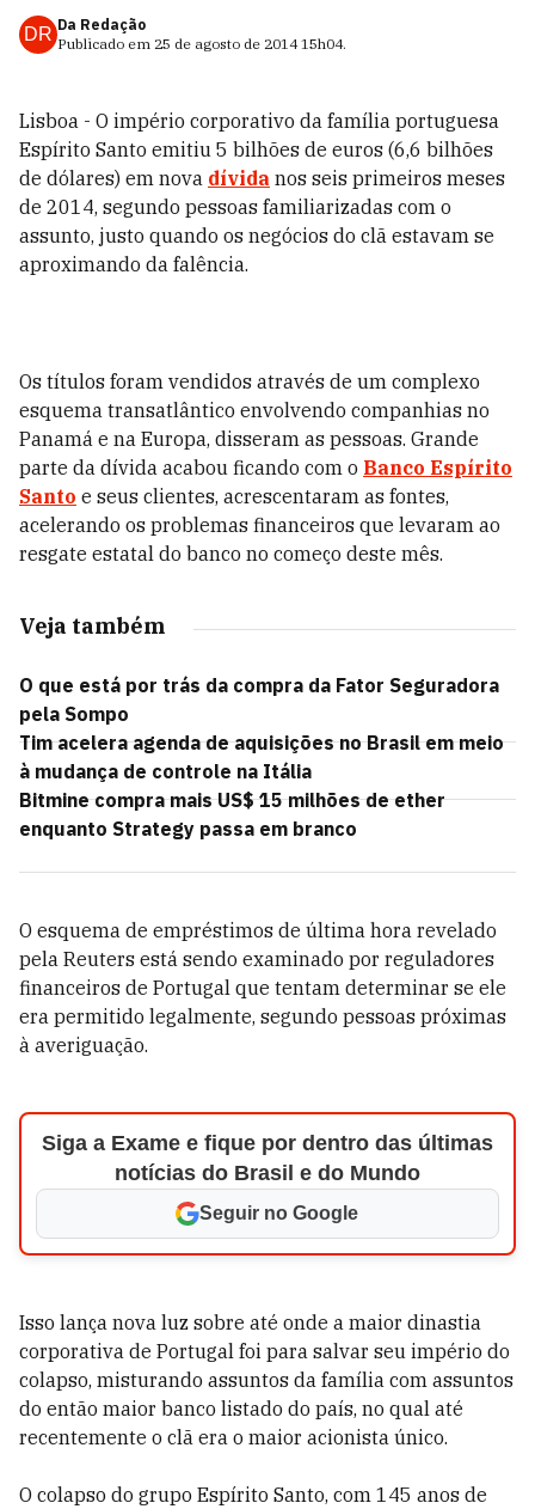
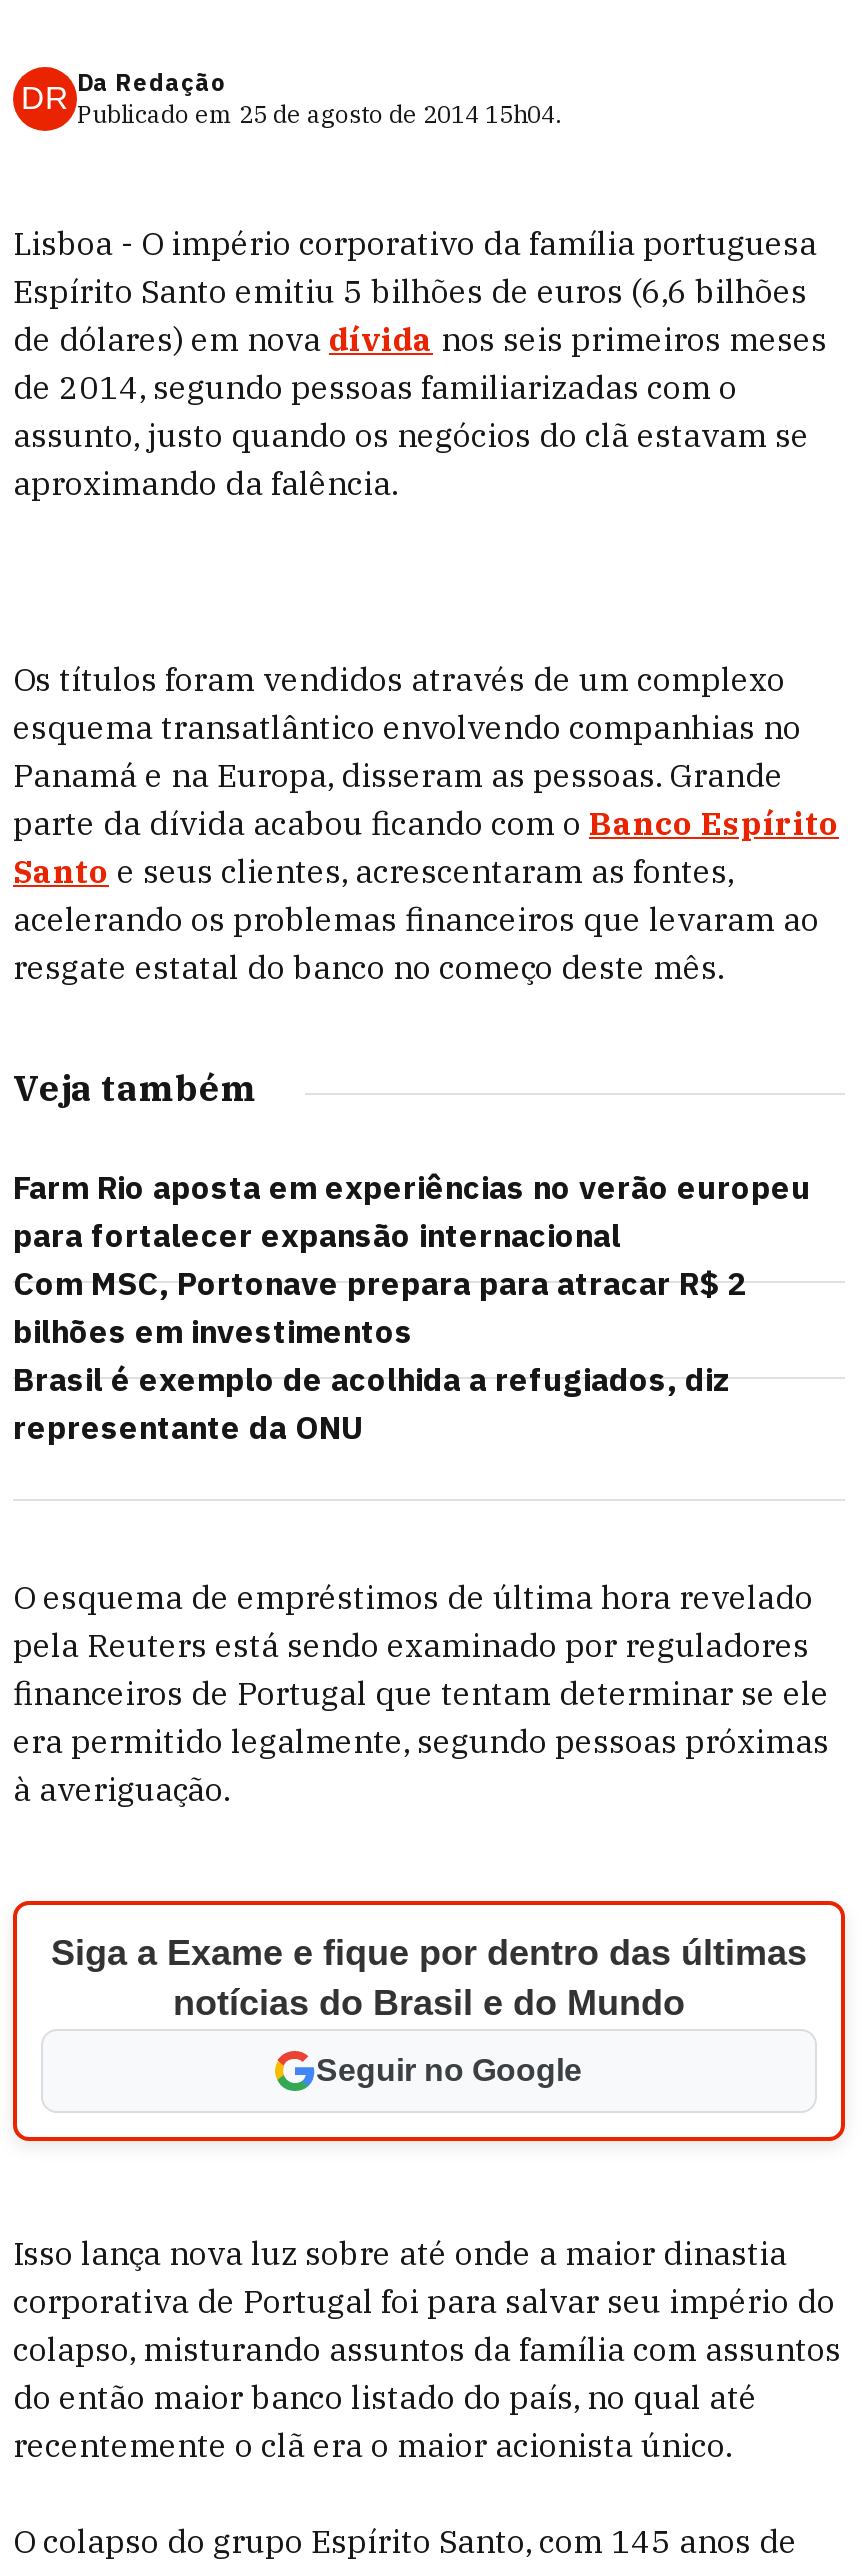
[19,673,504,841] O que está por trás da compra da Fator Seguradora | pela Sompo | Tim acelera agenda de aquisições no Brasil em meio | à mudança de controle na Itália | Bitmine compra mais US$ 15 milhões de ether | enquanto Strategy passa em branco -> [13,1167,811,1447] Farm Rio aposta em experiências no verão europeu | para fortalecer expansão internacional | Com MSC, Portonave prepara para atracar R$ 2 | bilhões em investimentos | Brasil é exemplo de acolhida a refugiados, diz | representante da ONU

